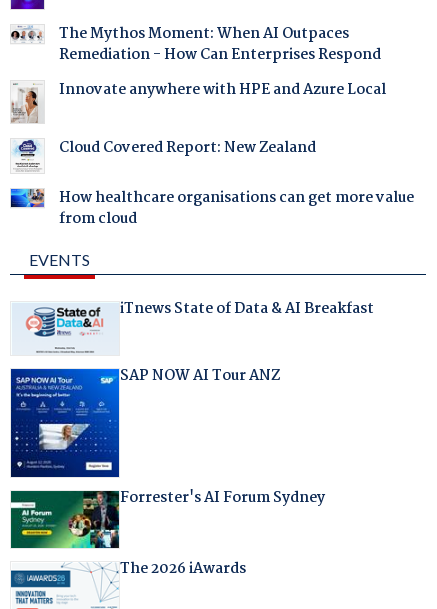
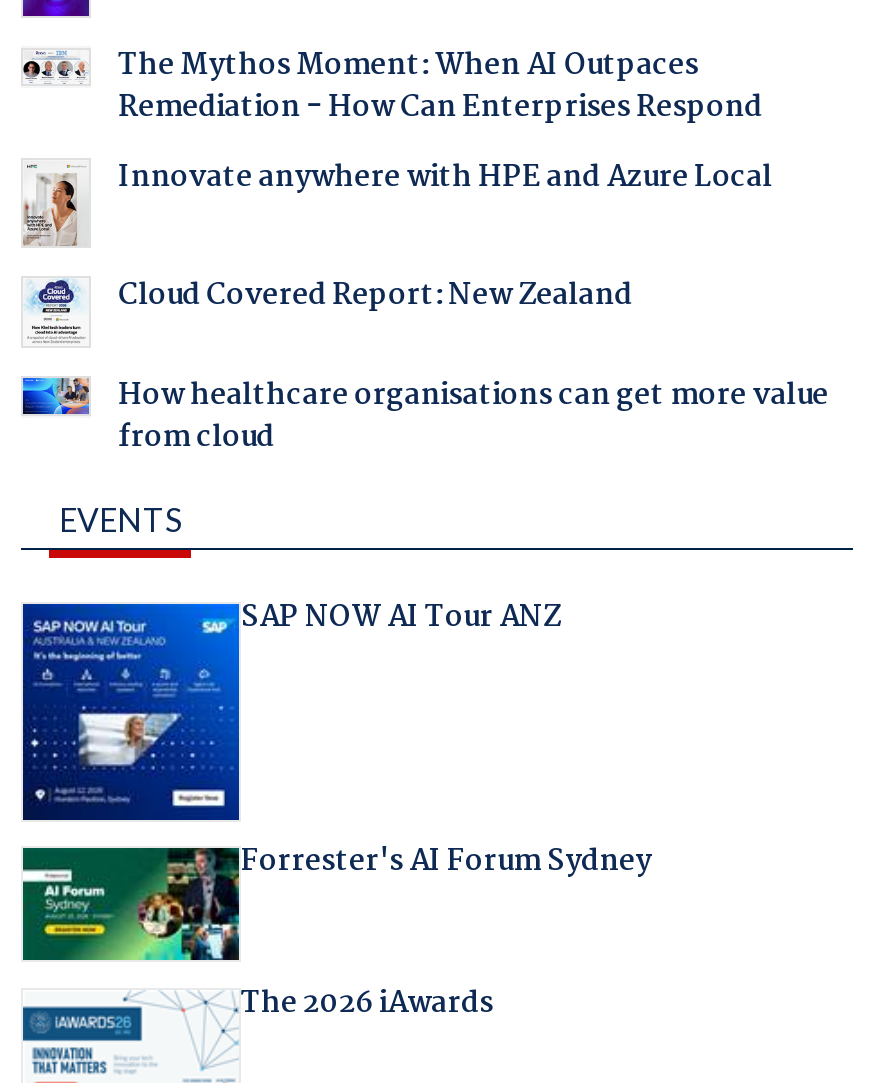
[13,297,374,354] [image] | iTnews State of Data & AI Breakfast -> none

